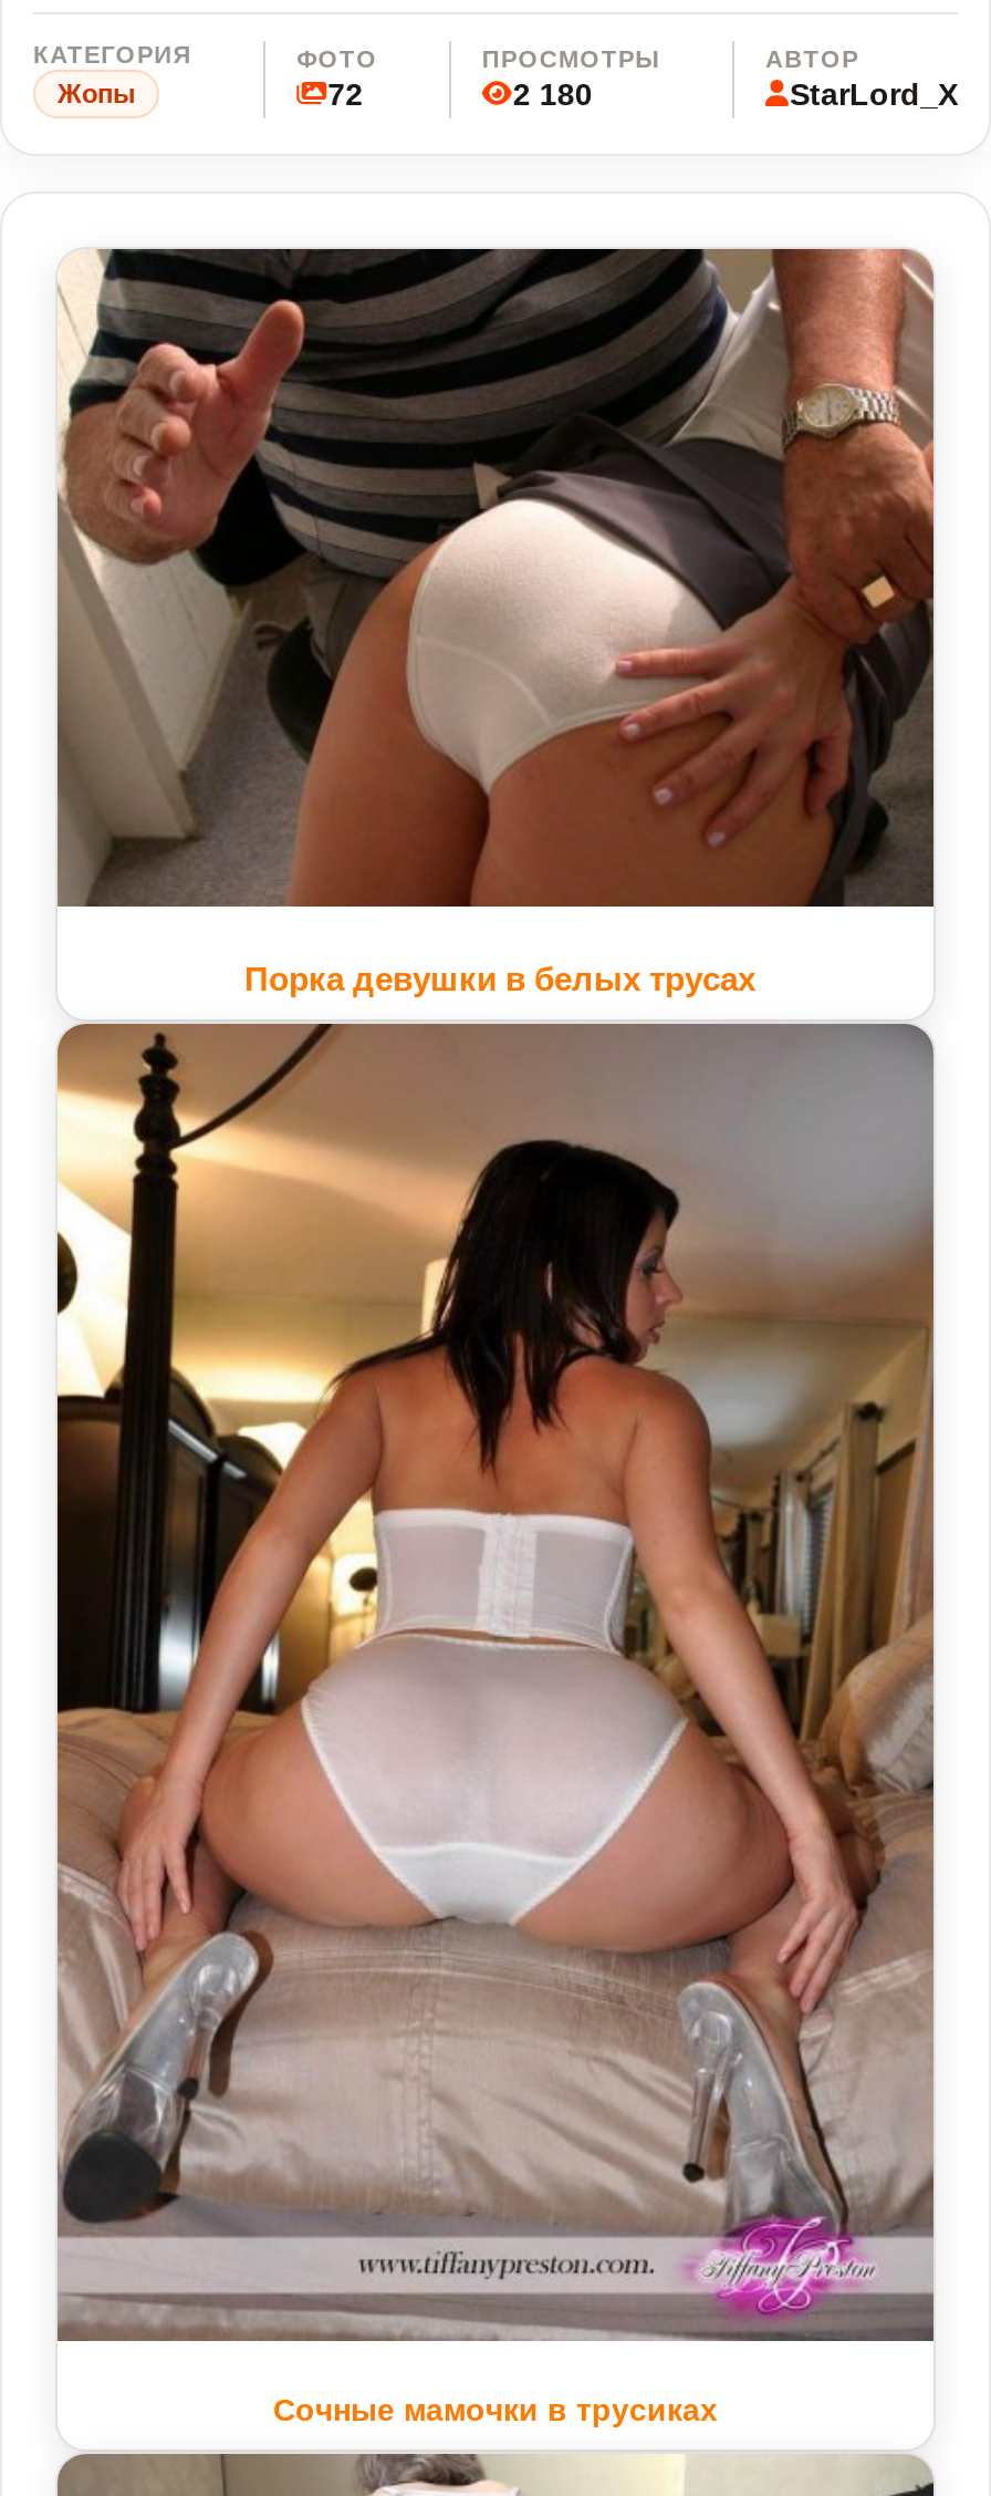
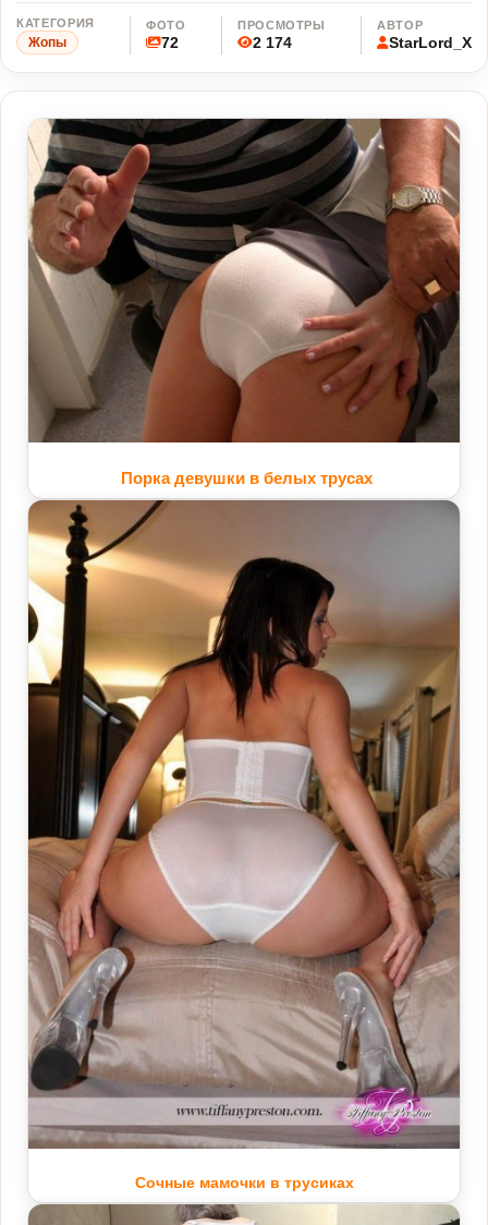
[513,76,593,112] 2 180 -> [253,34,292,51] 2 174

